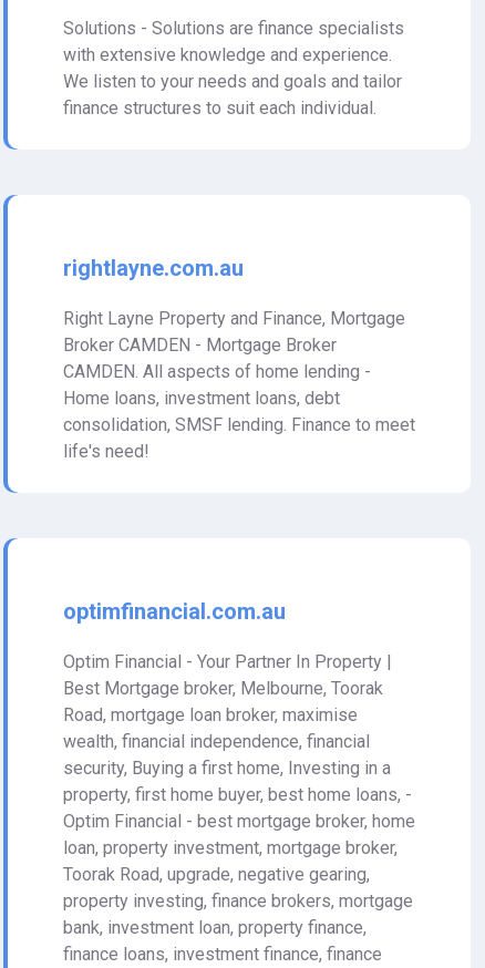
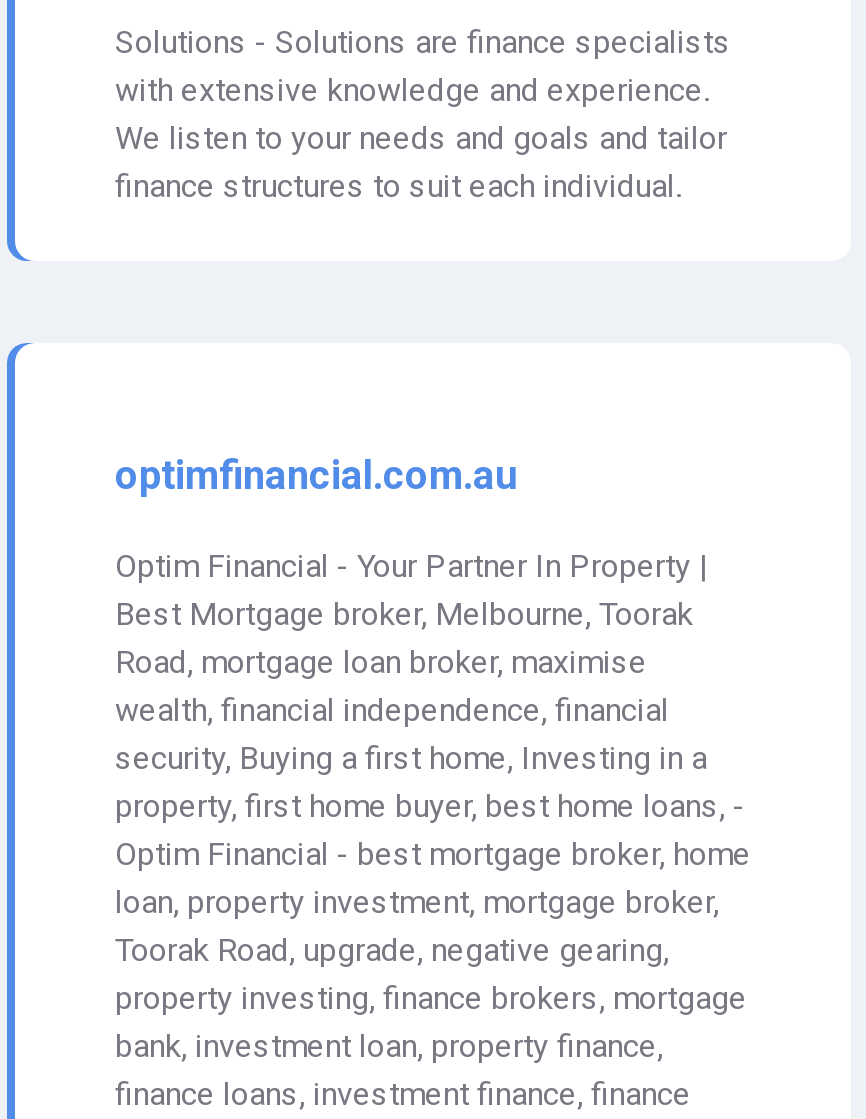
[63,255,415,462] rightlayne.com.au | Right Layne Property and Finance, Mortgage | Broker CAMDEN - Mortgage Broker | CAMDEN. All aspects of home lending - | Home loans, investment loans, debt | consolidation, SMSF lending. Finance to meet | life's need! -> none

